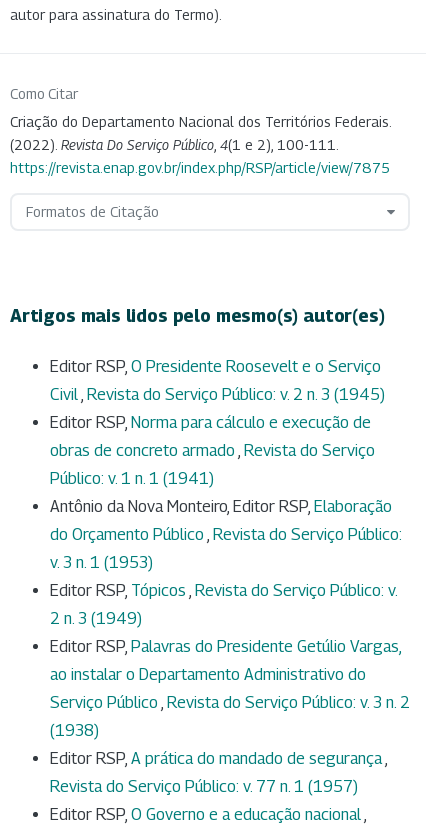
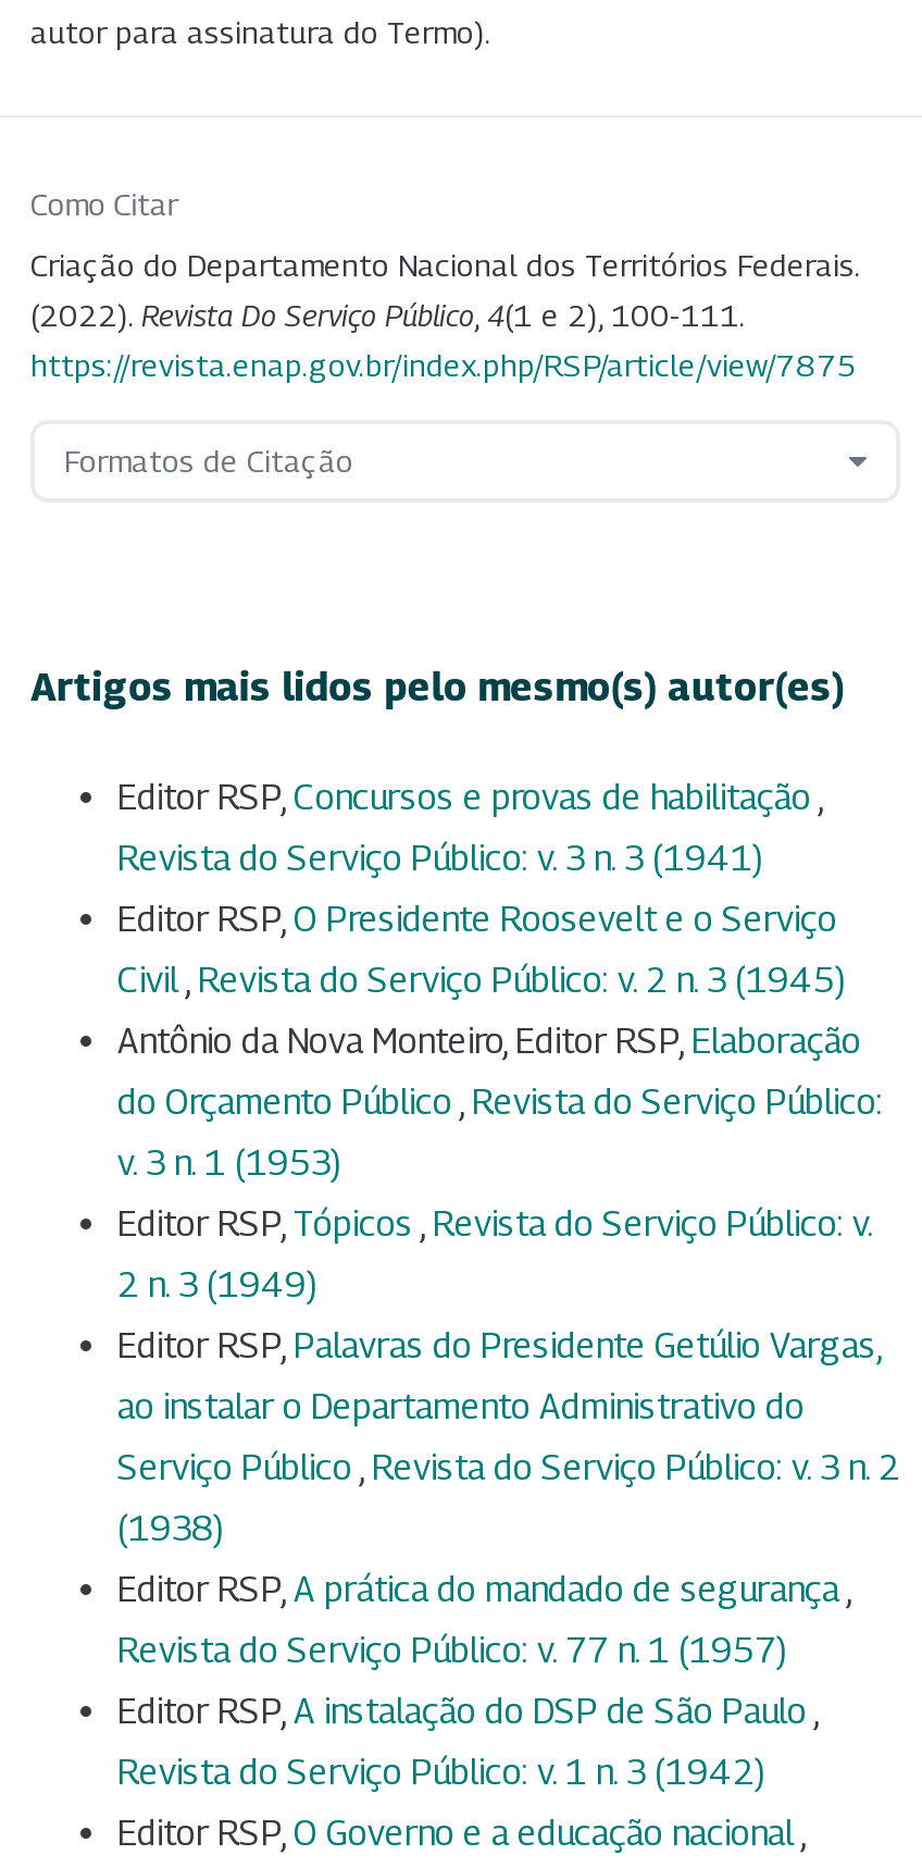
none -> [117,778,818,880] Editor RSP, Concursos e provas de habilitação | Revista do Serviço Público: v. 3 n. 3 (1941)
moved [50,357,385,404] -> [117,900,846,1002]: Editor RSP, O Presidente Roosevelt e o Serviço | Civil, Revista do Serviço Público: v. 2 n. 3 (1945)
[50,413,375,488] Editor RSP, Norma para cálculo e execução de | obras de concreto armado, Revista do Serviço | Público: v. 1 n. 1 (1941) -> none
moved [50,497,410,796] -> [117,1022,900,1672]: Antônio da Nova Monteiro, Editor RSP, Elaboração | do Orçamento Público, Revista do Serviço Público: | v. 3 n. 1 (1953) | ... | Editor RSP, A prática do mandado de segurança | Revista do Serviço Público: v. 77 n. 1 (1957)
none -> [117,1692,813,1794] Editor RSP, A instalação do DSP de São Paulo | Revista do Serviço Público: v. 1 n. 3 (1942)

